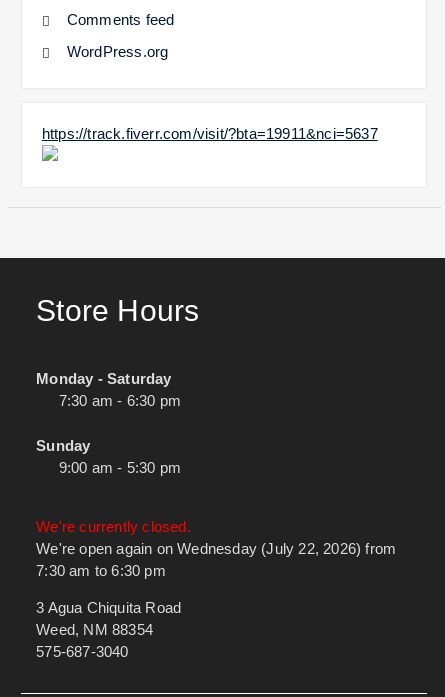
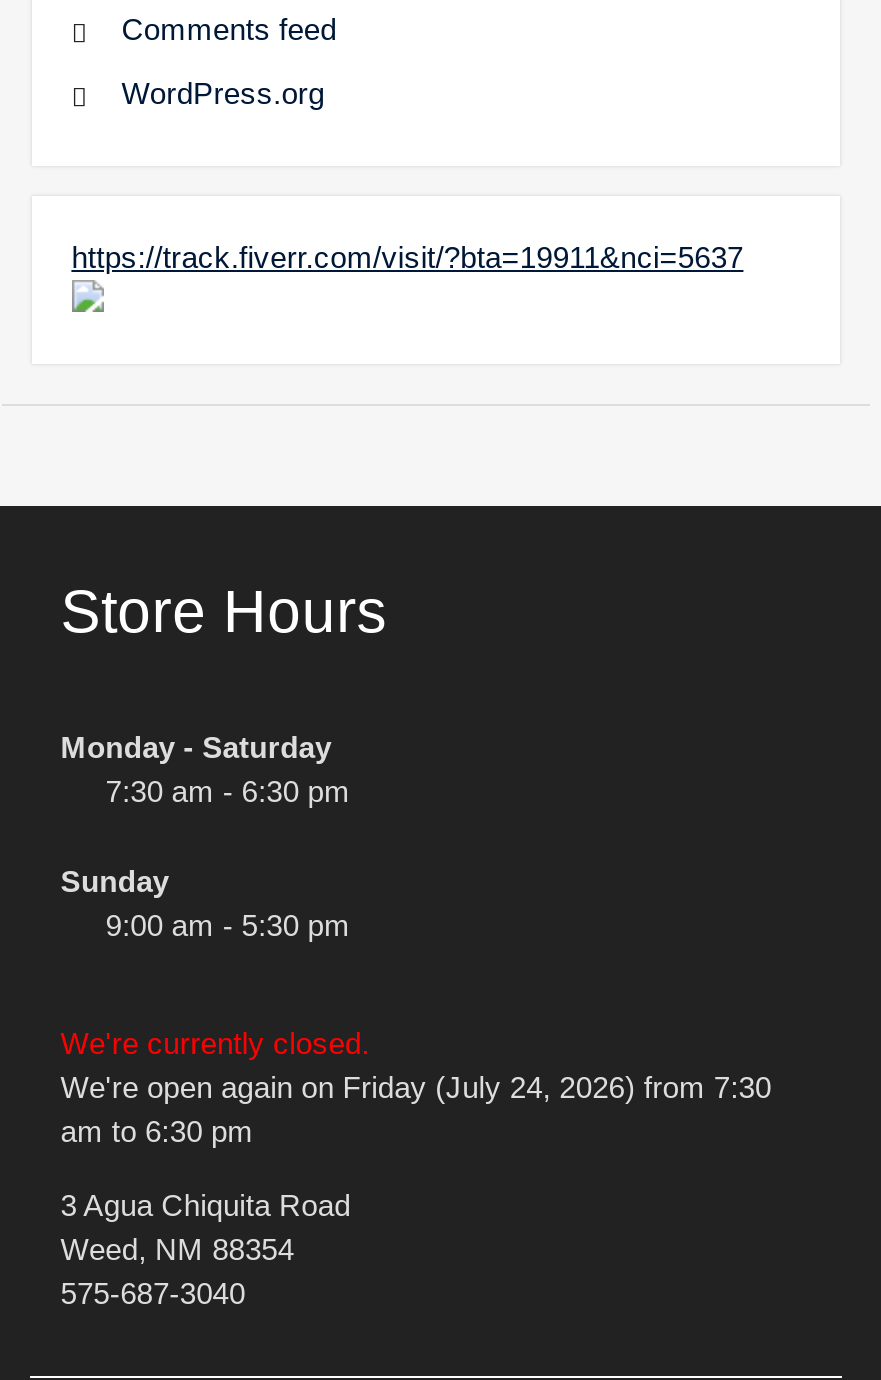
[36,540,396,579] We're open again on Wednesday (July 22, 2026) from | 7:30 am to 6:30 pm -> [61,1070,771,1148] We're open again on Friday (July 24, 2026) from 7:30 | am to 6:30 pm

